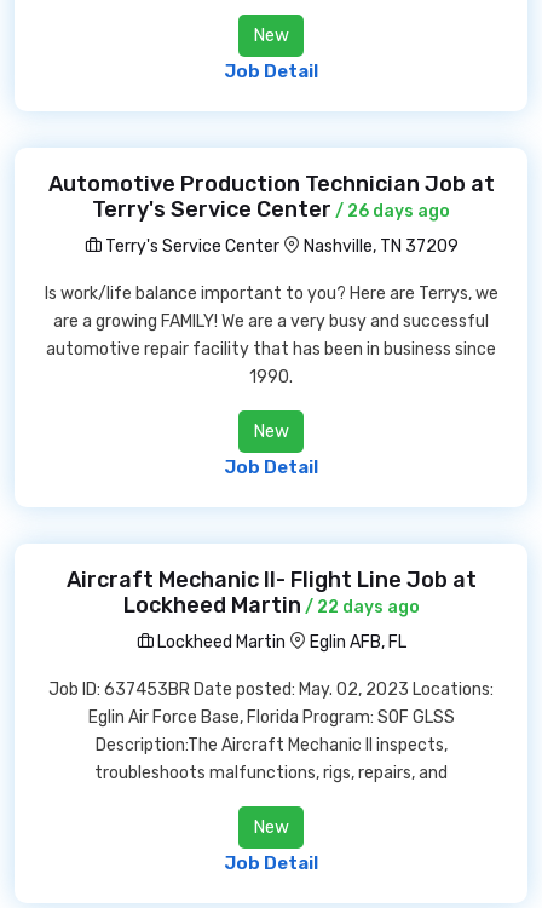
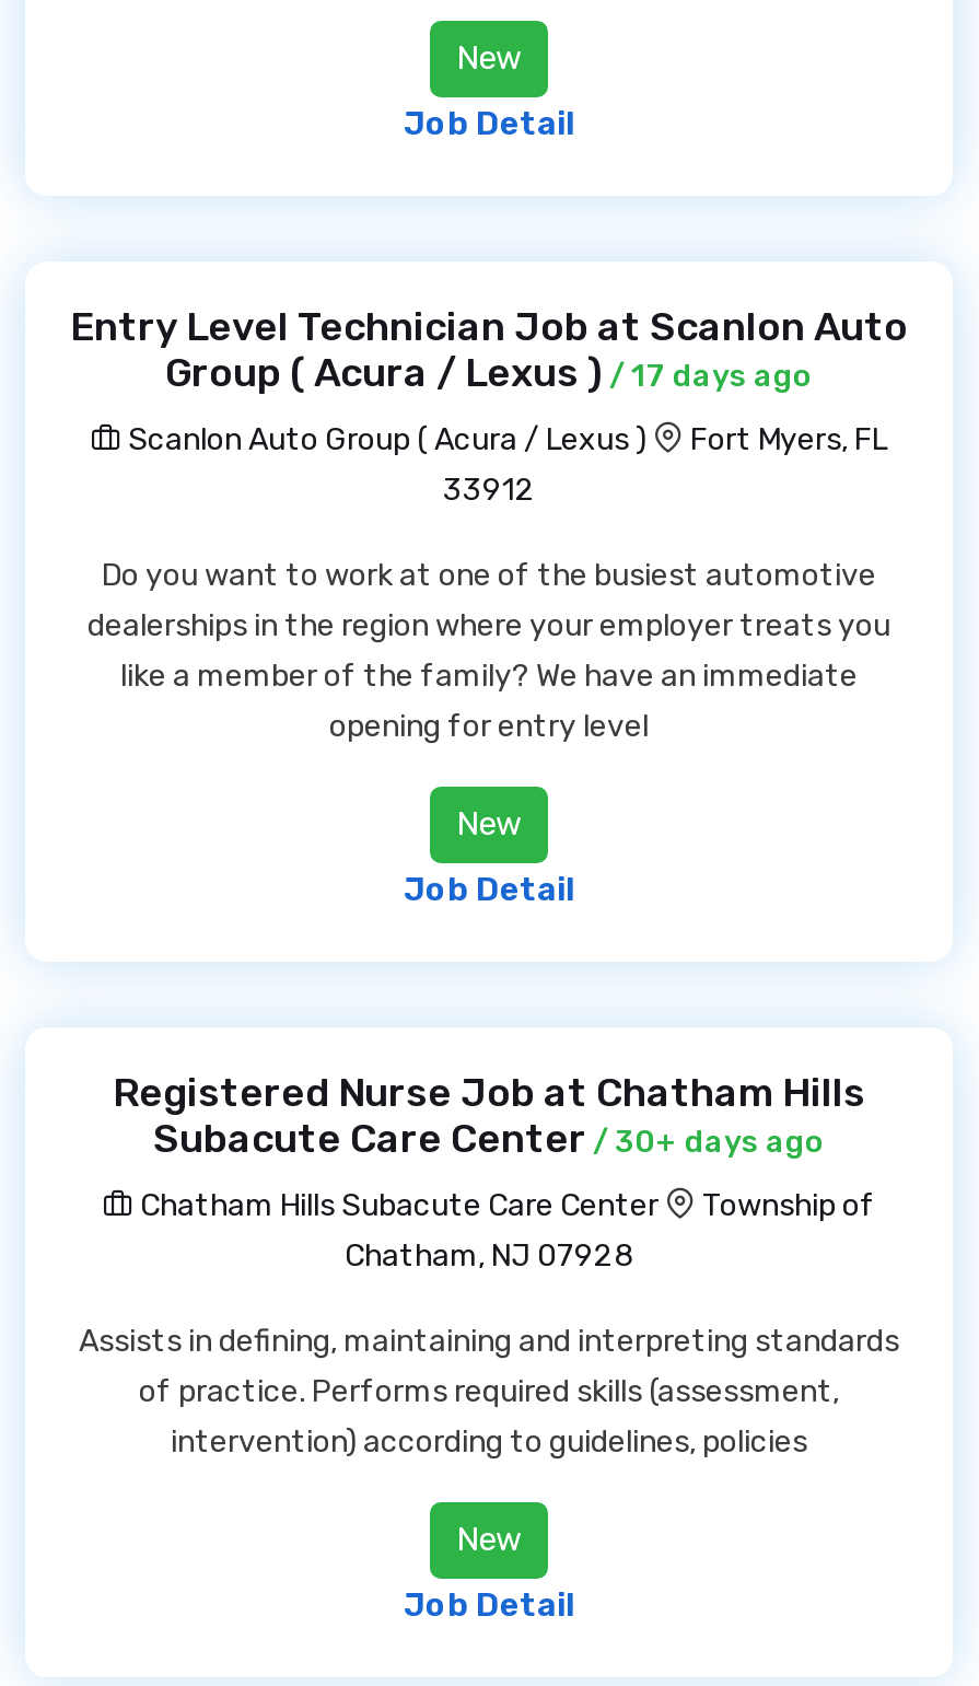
[48,171,494,223] Automotive Production Technician Job at | Terry's Service Center / 26 days ago -> [70,303,908,397] Entry Level Technician Job at Scanlon Auto | Group ( Acura / Lexus ) / 17 days ago
[101,236,458,257] Terry's Service Center | Nashville, TN 37209 -> [121,421,887,509] Scanlon Auto Group ( Acura / Lexus ) | Fort Myers, FL | 33912
[44,283,498,387] Is work/life balance important to you? Here are Terrys, we | are a growing FAMILY! We are a very busy and successful | automotive repair facility that has been in business since | 1990. -> [88,557,890,745] Do you want to work at one of the busiest automotive | dealerships in the region where your employer treats you | like a member of the family? We have an immediate | opening for entry level
[66,567,476,619] Aircraft Mechanic II- Flight Line Job at | Lockheed Martin / 22 days ago -> [113,1069,865,1163] Registered Nurse Job at Chatham Hills | Subacute Care Center / 30+ days ago
[153,632,406,653] Lockheed Martin | Eglin AFB, FL -> [133,1187,875,1275] Chatham Hills Subacute Care Center | Township of | Chatham, NJ 07928
[48,679,494,783] Job ID: 637453BR Date posted: May. 02, 2023 Locations: | Eglin Air Force Base, Florida Program: SOF GLSS | Description:The Aircraft Mechanic II inspects, | troubleshoots malfunctions, rigs, repairs, and -> [79,1323,899,1461] Assists in defining, maintaining and interpreting standards | of practice. Performs required skills (assessment, | intervention) according to guidelines, policies

